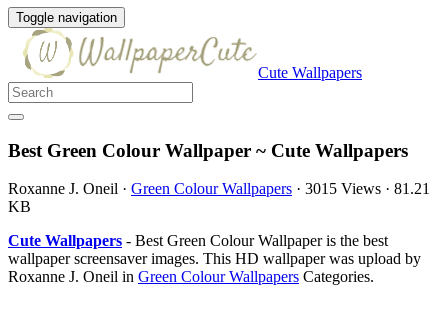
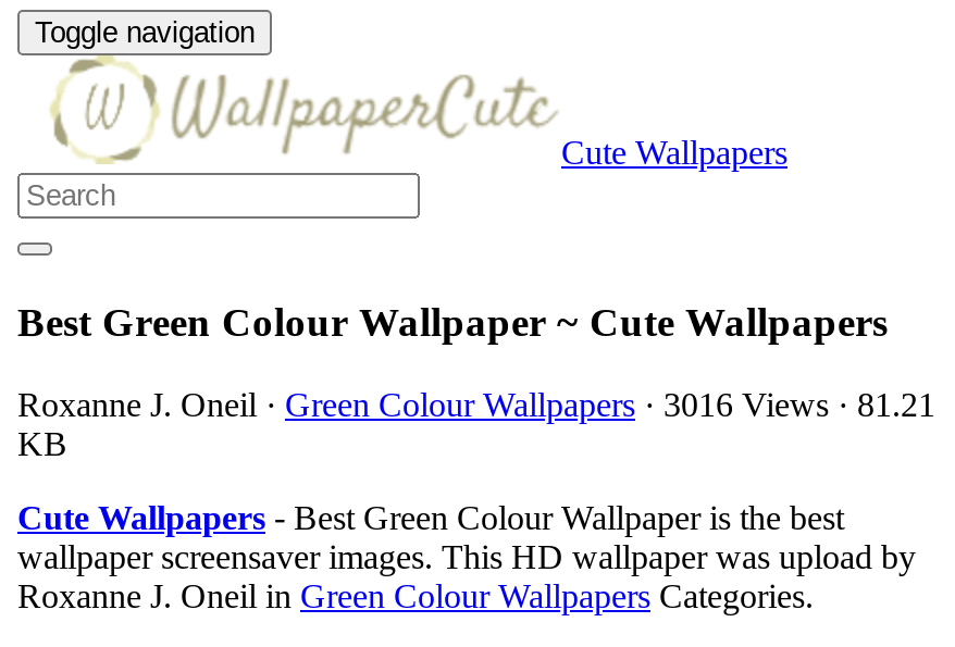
[8,180,430,197] Roxanne J. Oneil · Green Colour Wallpapers · 3015 Views · 81.21 -> [17,387,935,424] Roxanne J. Oneil · Green Colour Wallpapers · 3016 Views · 81.21

